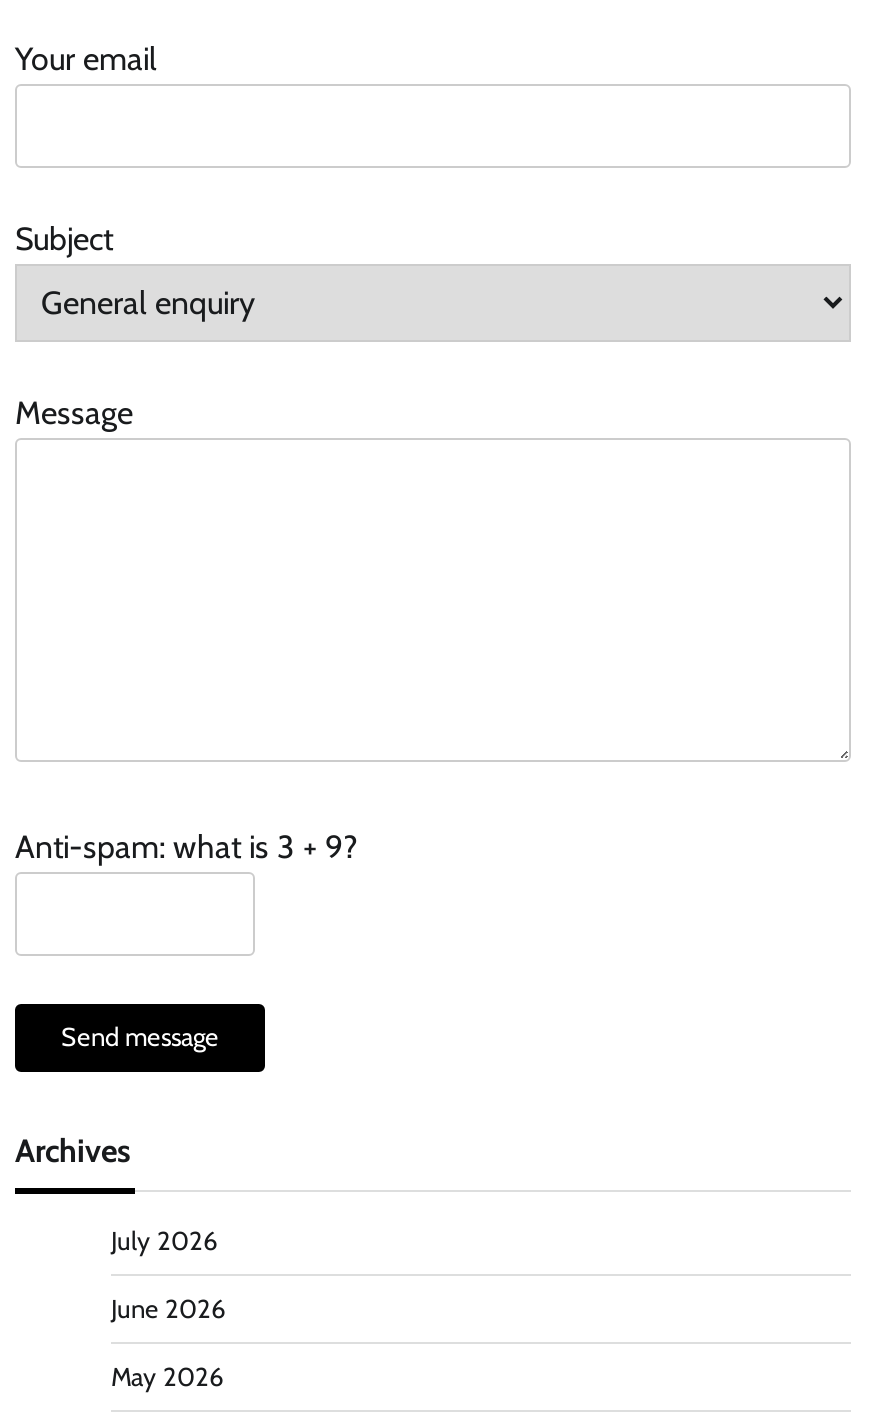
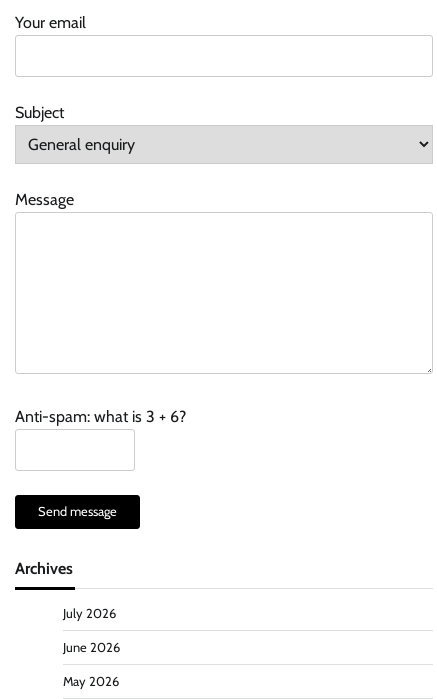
[15,828,357,866] Anti-spam: what is 3 + 9? -> [15,407,186,426] Anti-spam: what is 3 + 6?

